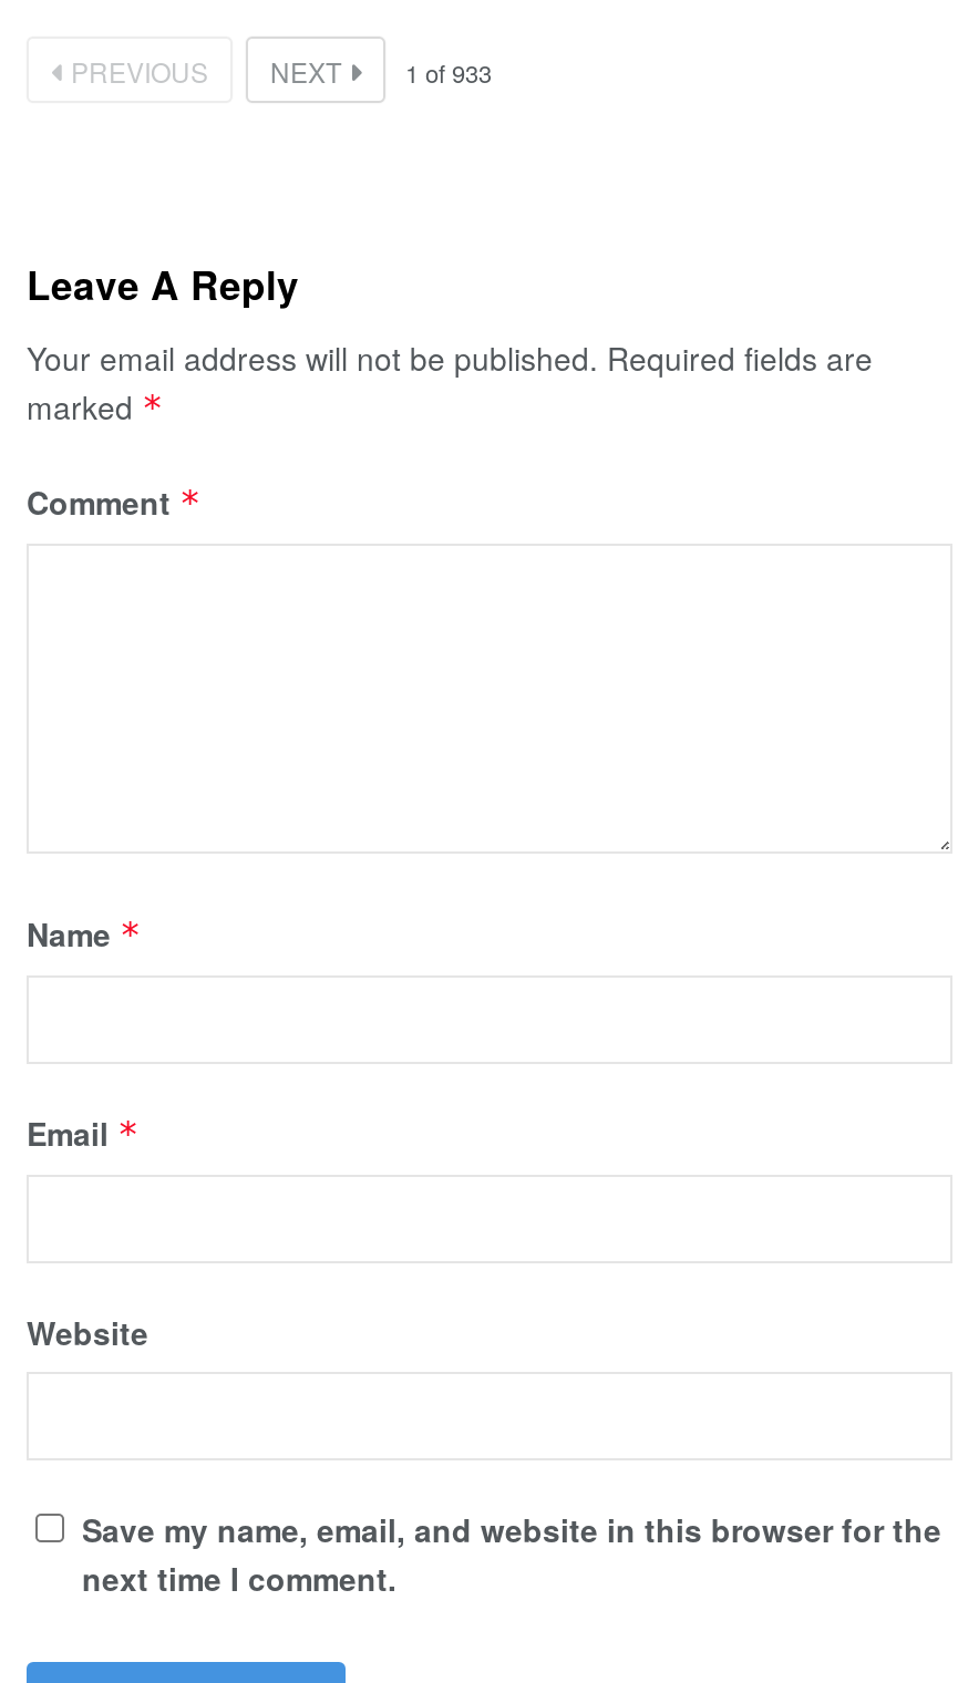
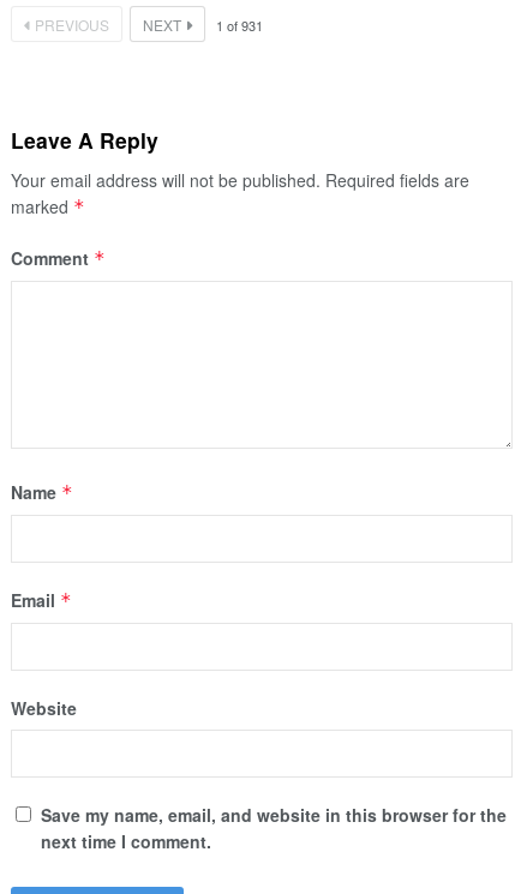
[71,52,492,90] PREVIOUS NEXT 1 of 933 -> [35,14,263,35] PREVIOUS NEXT 1 of 931

